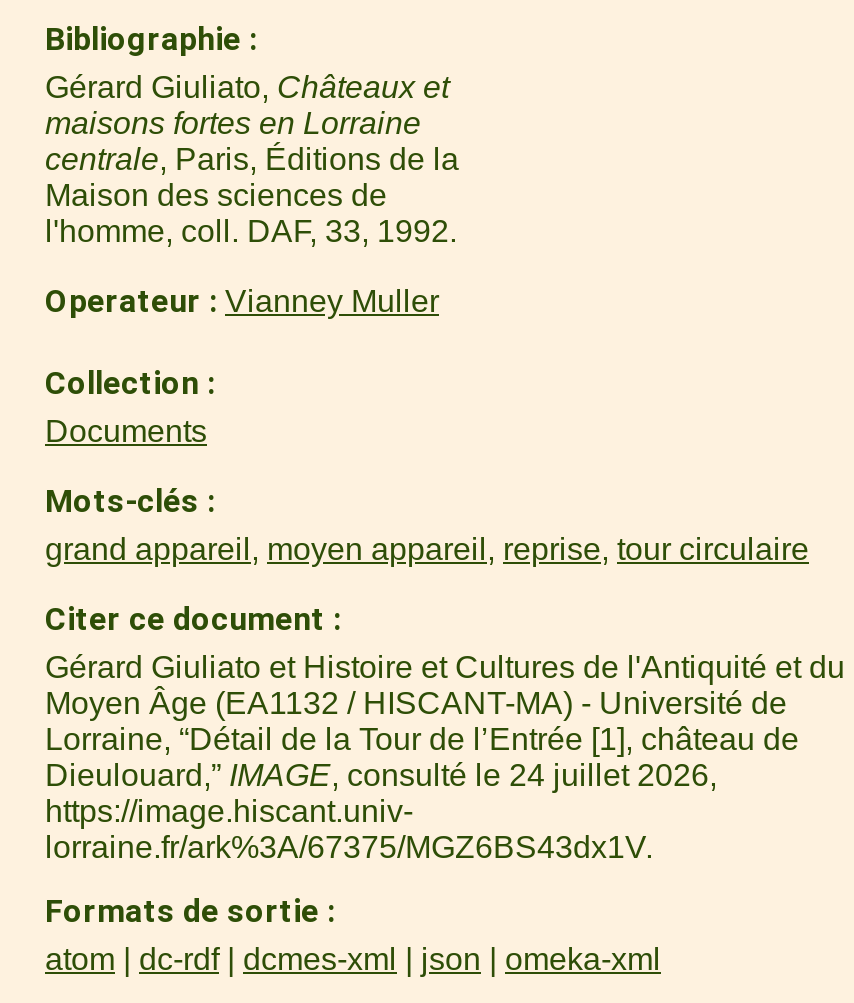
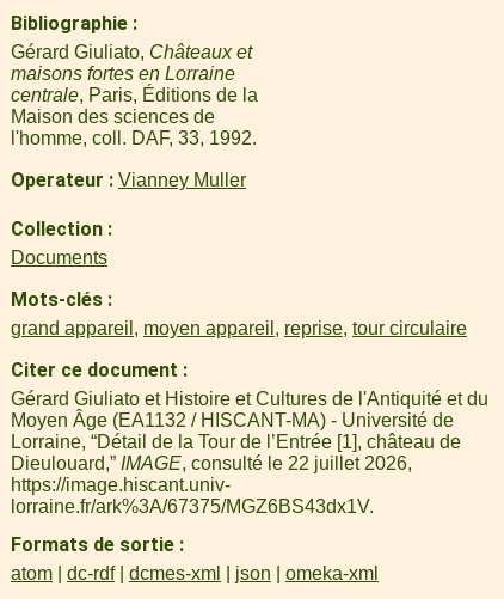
[45,758,717,792] Dieulouard,” IMAGE, consulté le 24 juillet 2026, -> [11,453,412,473] Dieulouard,” IMAGE, consulté le 22 juillet 2026,

